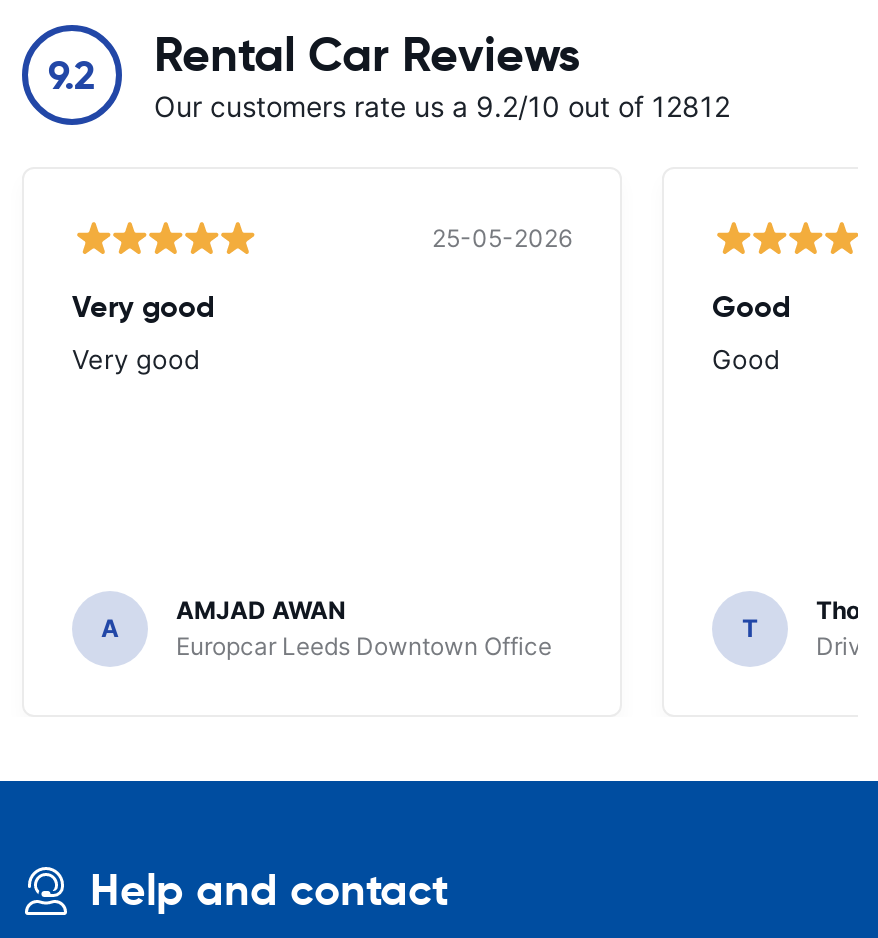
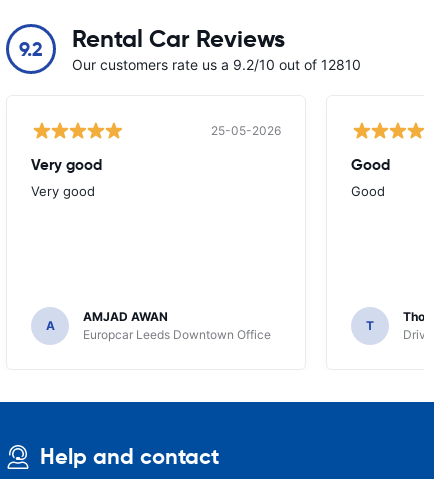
[154,89,730,123] Our customers rate us a 9.2/10 out of 12812 -> [72,56,361,73] Our customers rate us a 9.2/10 out of 12810

